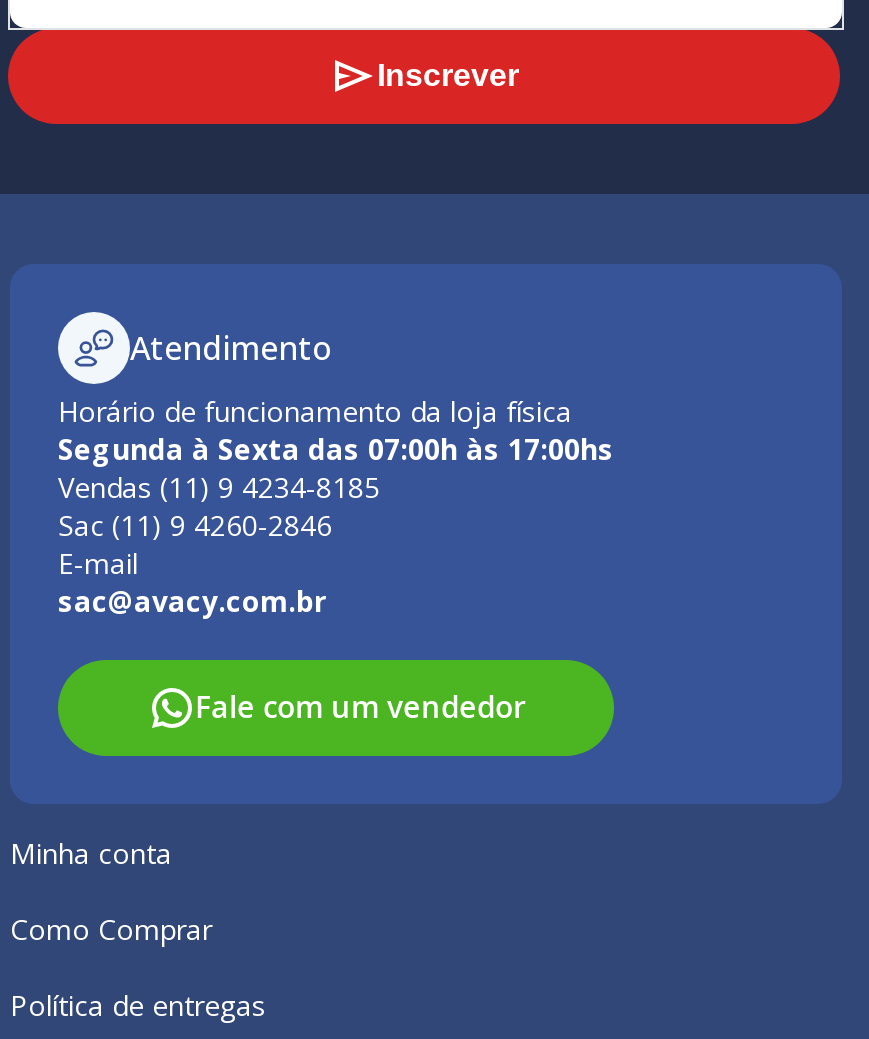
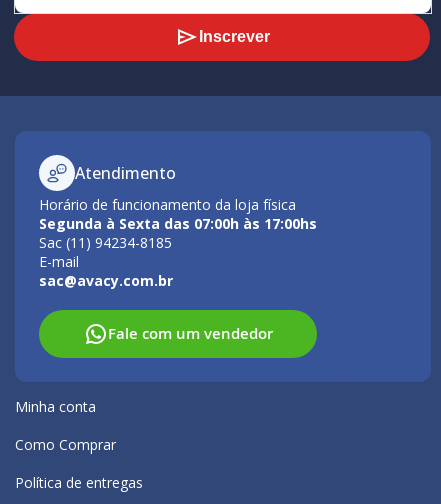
[58,468,380,544] Vendas (11) 9 4234-8185 | Sac (11) 9 4260-2846 -> [39,233,172,252] Sac (11) 94234-8185

